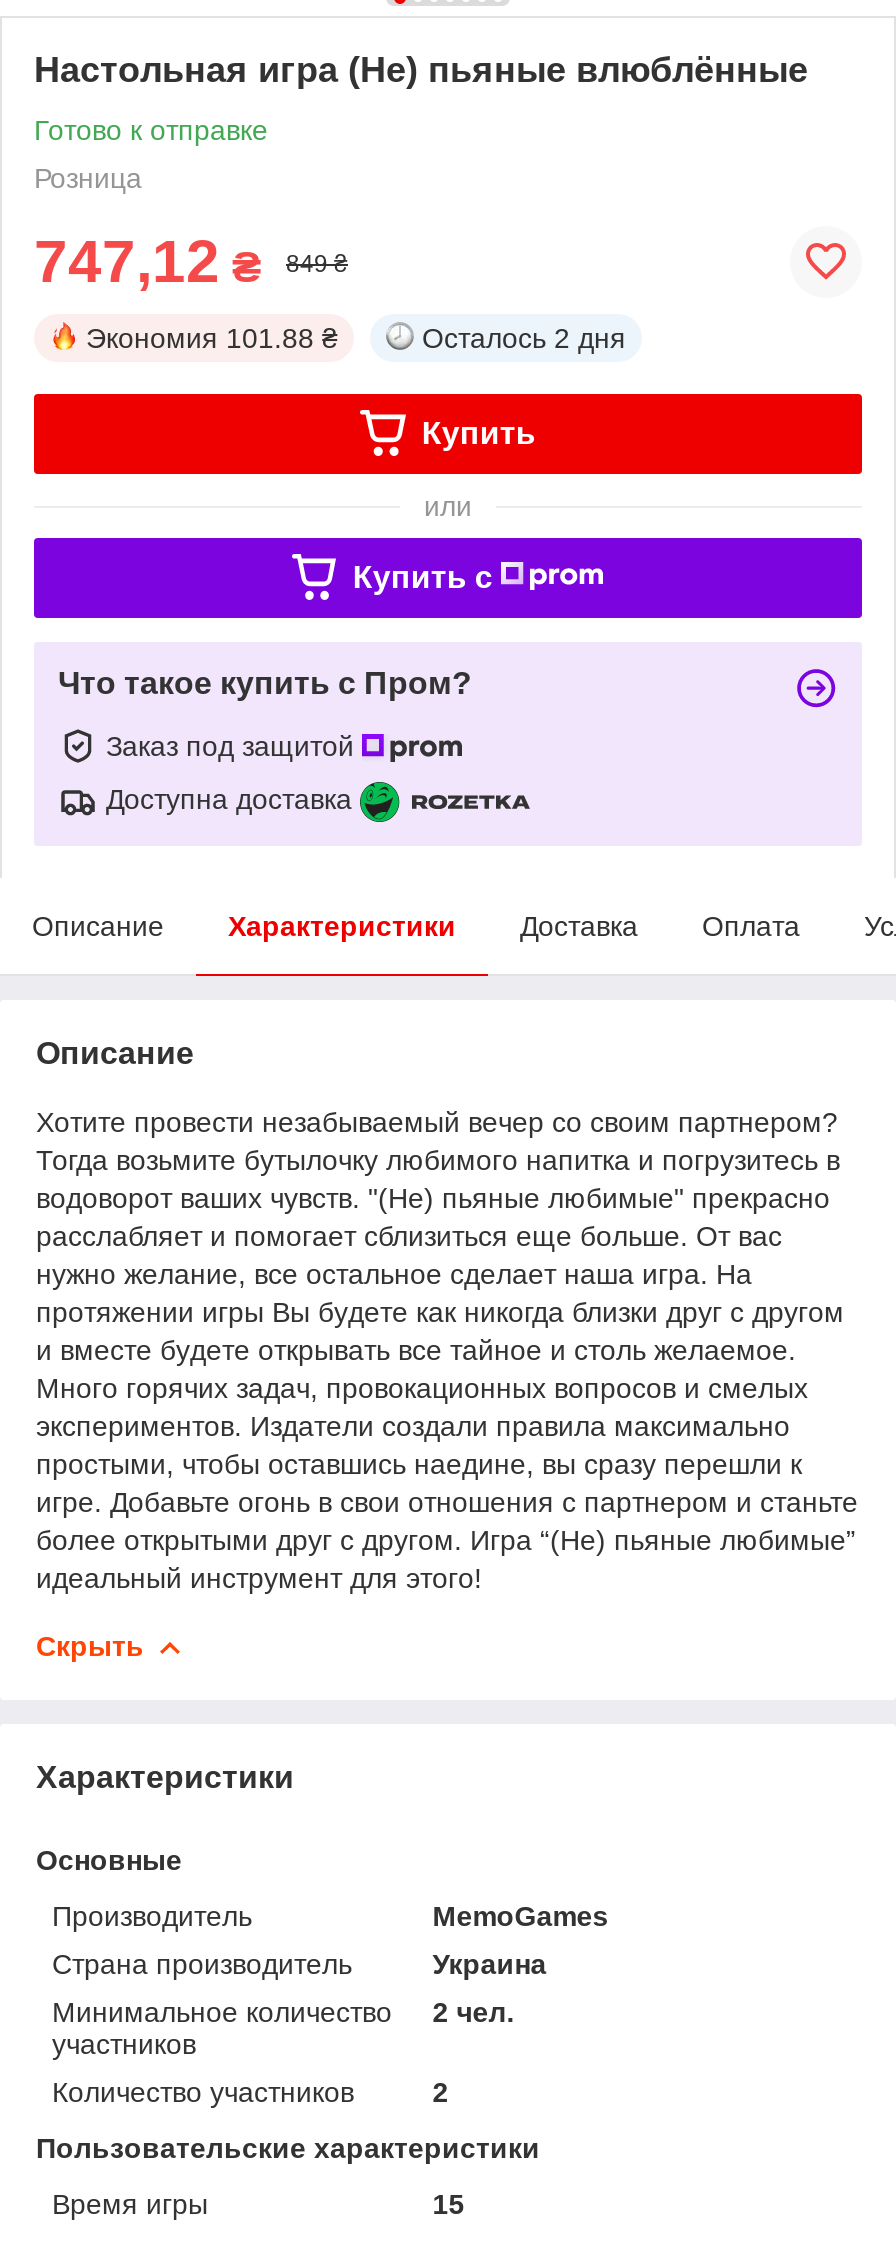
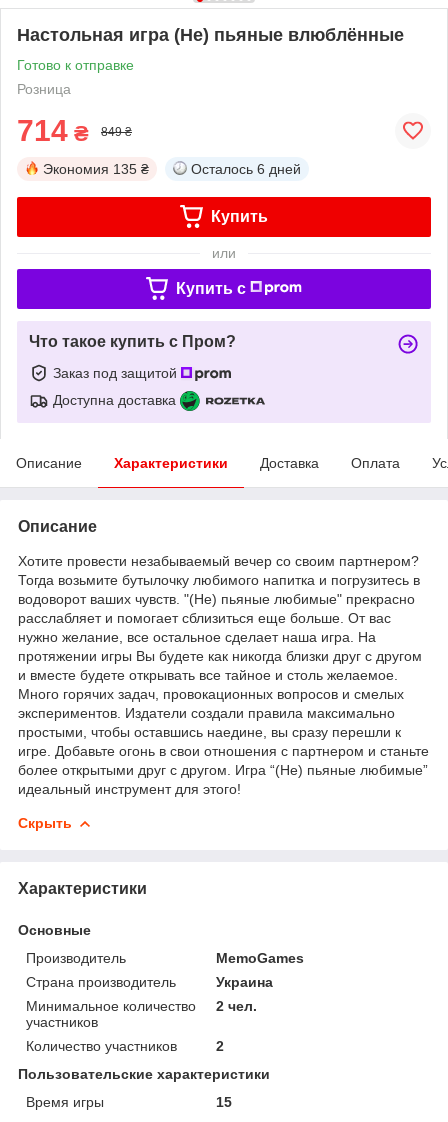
[34,228,348,294] 747,12 ₴ 849 ₴ -> [17,114,132,147] 714 ₴ 849 ₴
[86,322,338,354] Экономия 101.88 ₴ -> [43,161,149,177] Экономия 135 ₴
[422,322,626,354] Осталось 2 дня -> [191,161,301,177] Осталось 6 дней

